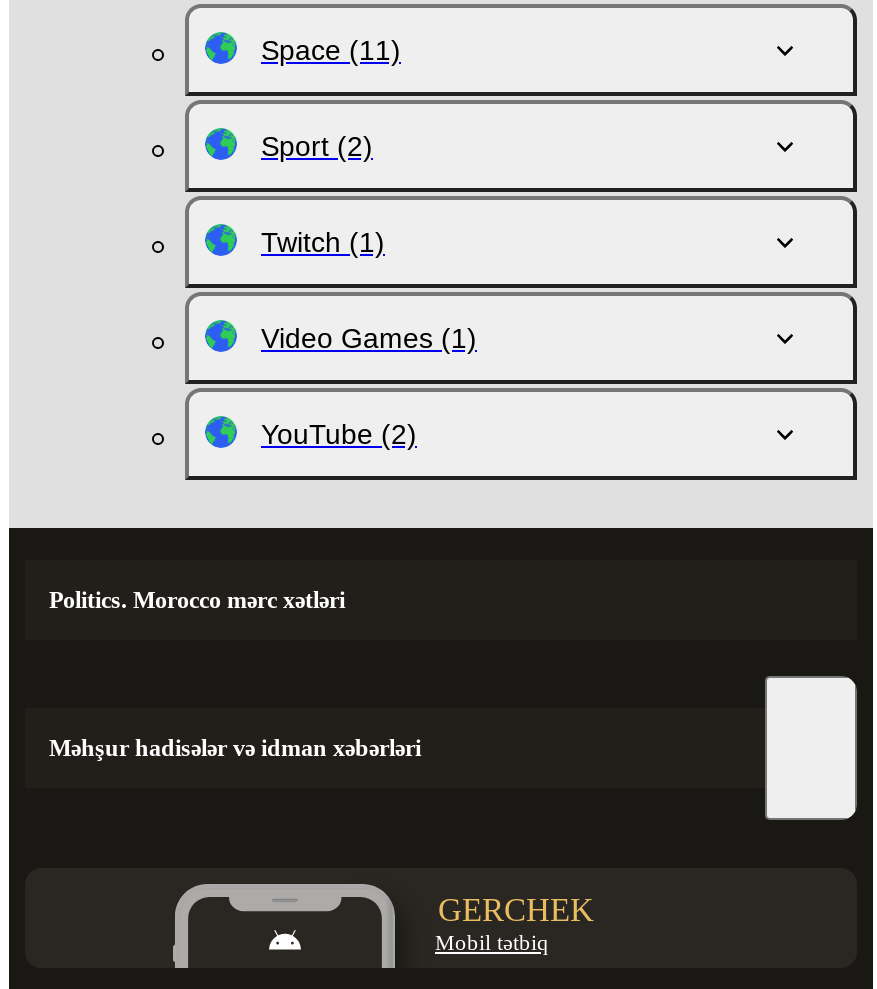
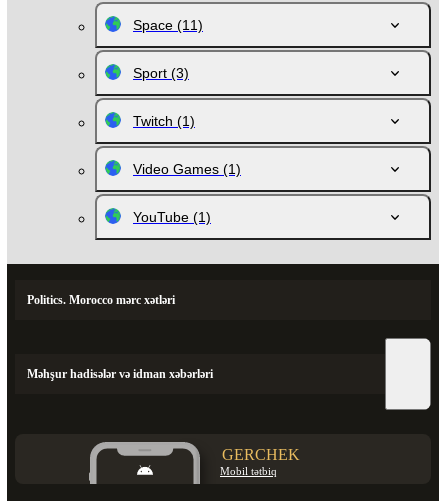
[261,130,373,162] Sport (2) -> [133,65,189,81] Sport (3)
[261,418,417,450] YouTube (2) -> [133,209,211,225] YouTube (1)

